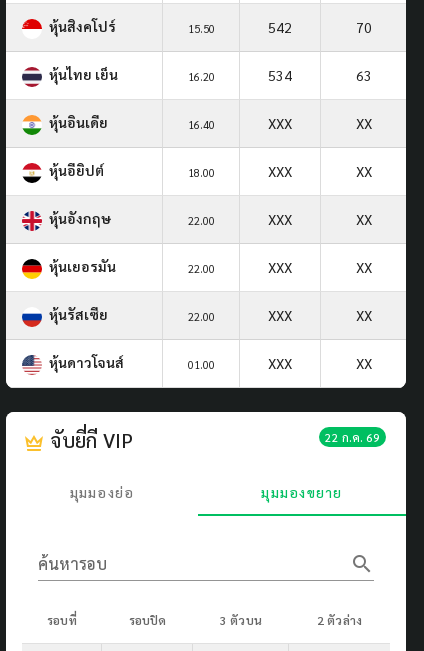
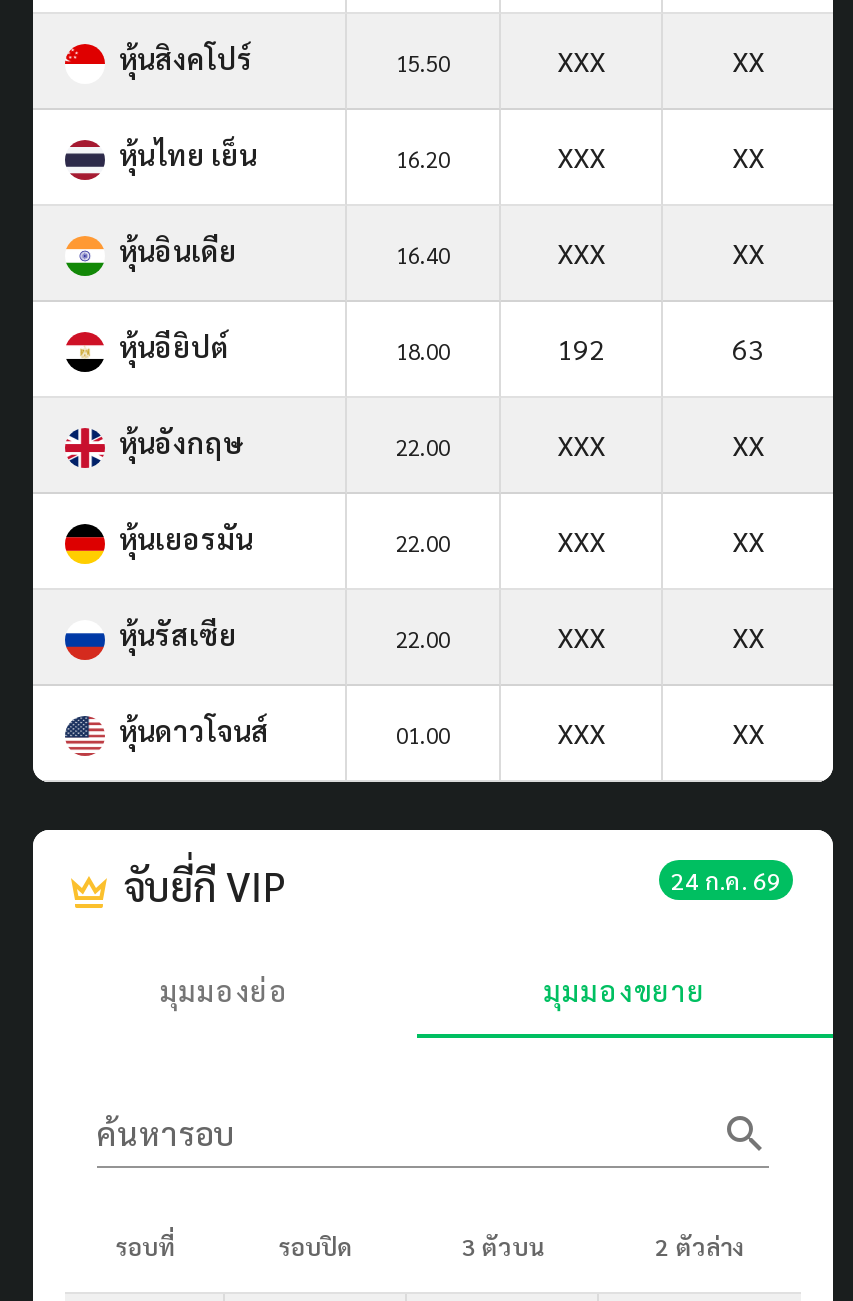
[268,18,371,36] 542 | 70 -> [557,42,764,78] XXX | XX
[268,66,371,84] 534 | 63 -> [557,138,764,174] XXX | XX
[268,162,371,180] XXX | XX -> [557,330,764,366] 192 | 63
[325,429,380,445] 22 ก.ค. 69 -> [671,864,781,896] 24 ก.ค. 69

